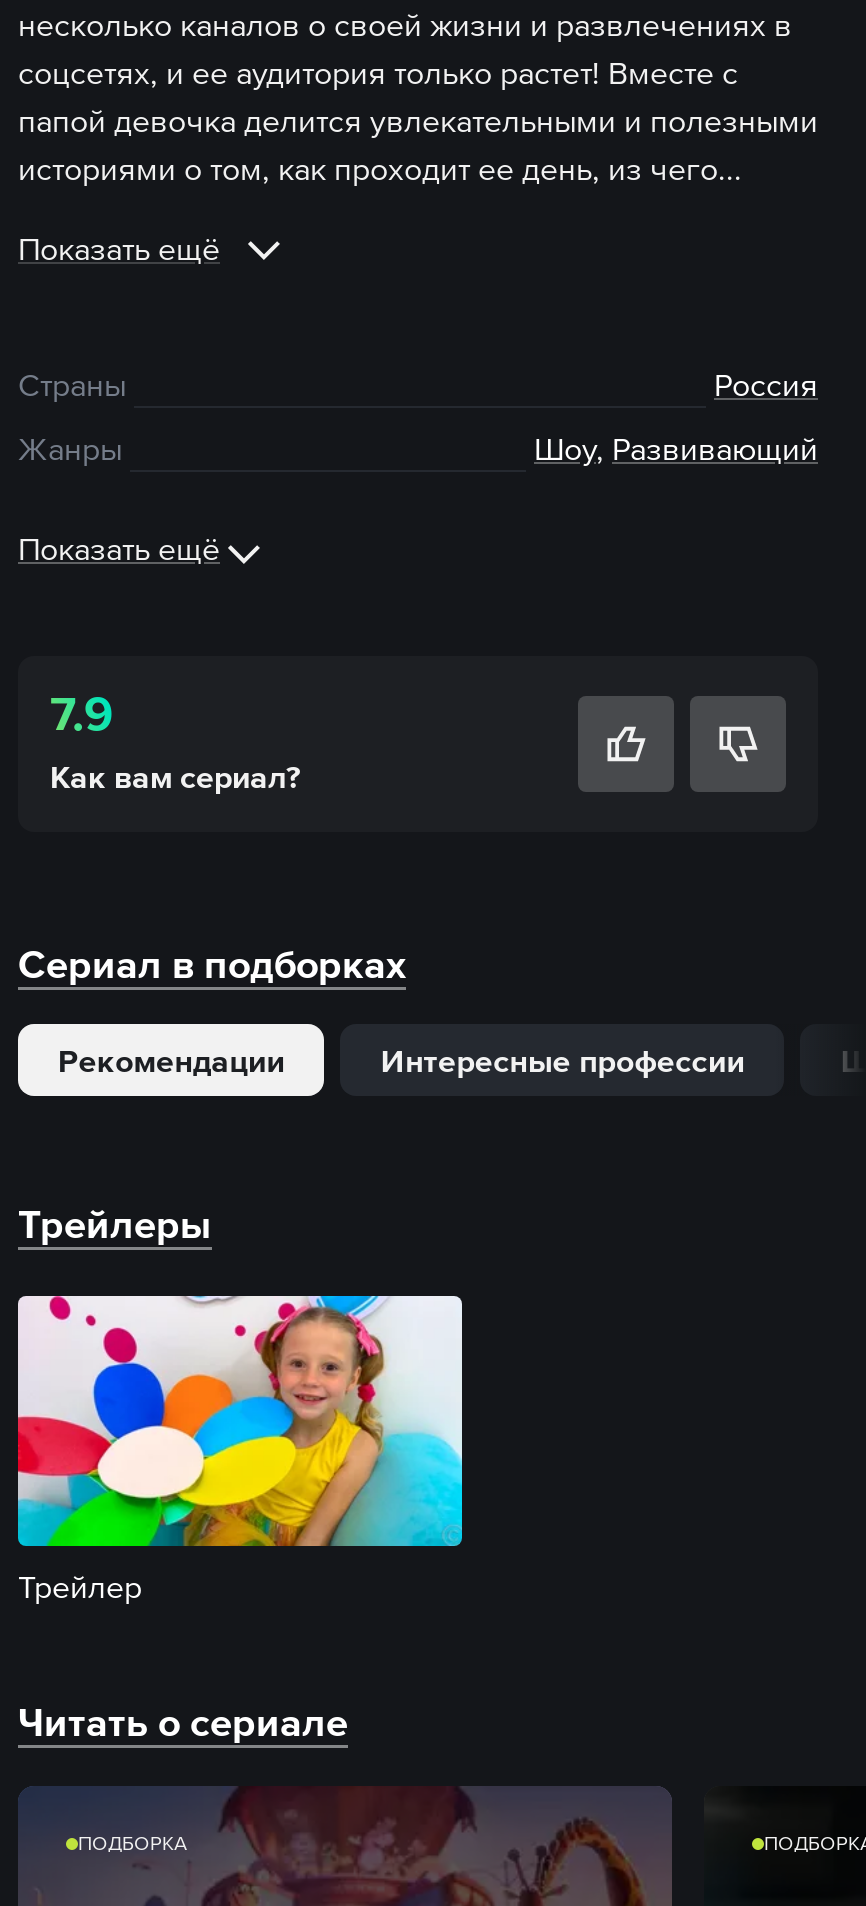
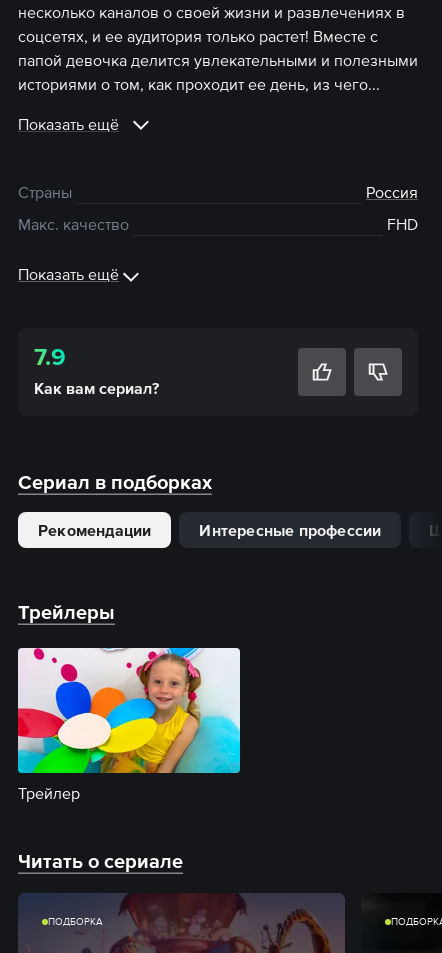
[18,430,818,466] Жанры | Шоу, Развивающий -> [18,215,418,233] Макс. качество | FHD

